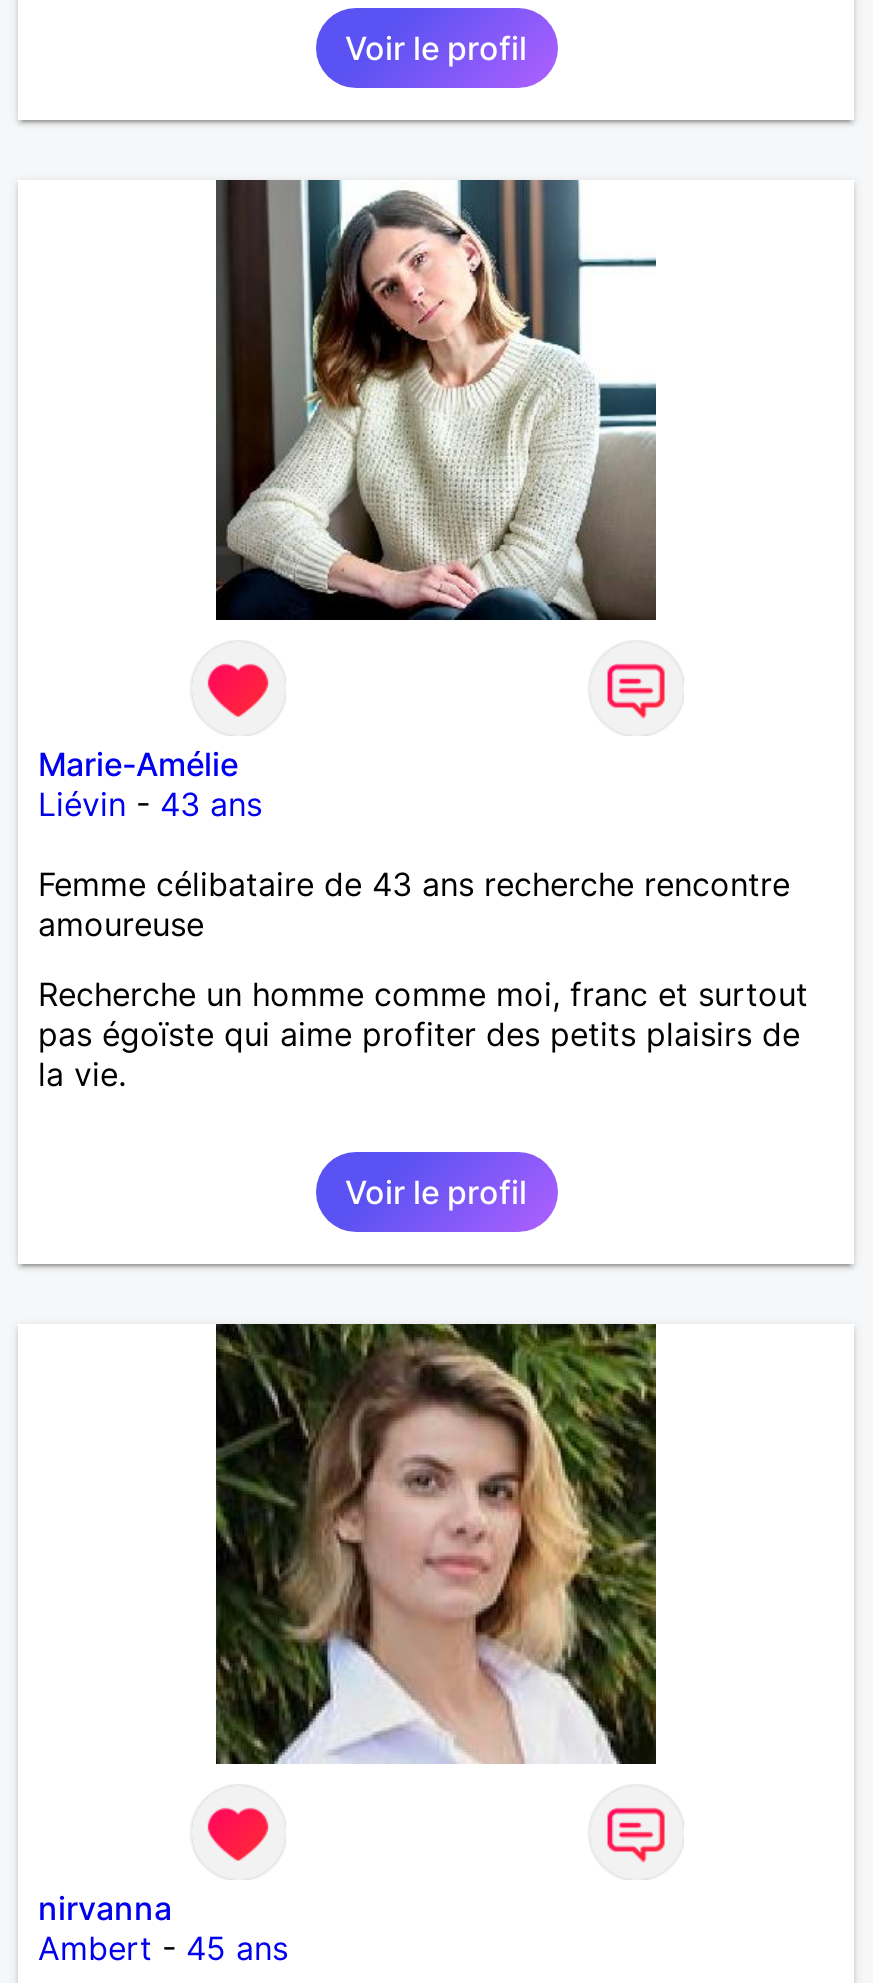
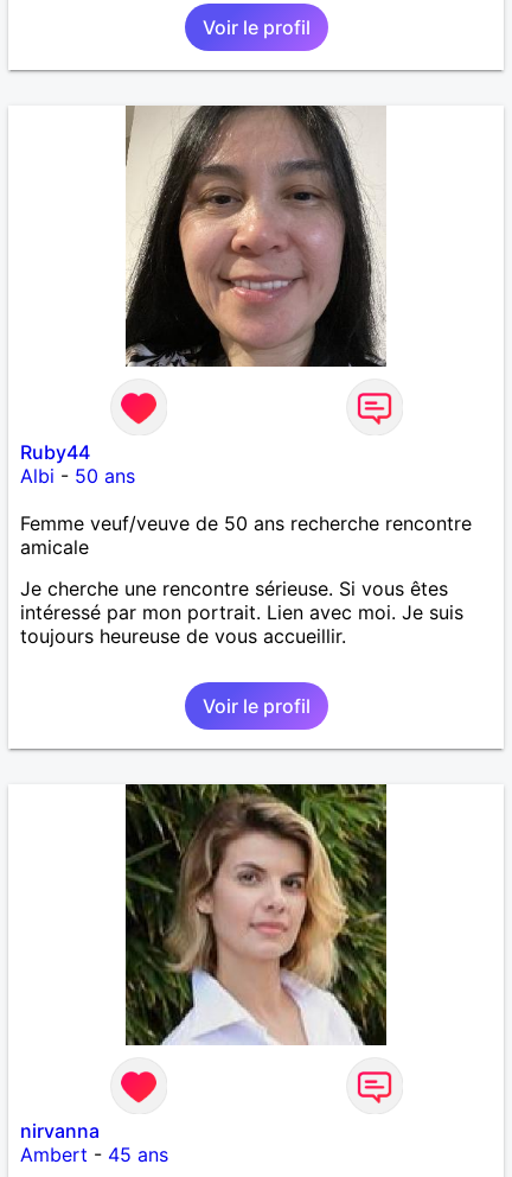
[214,178,658,622] [image] -> [124,104,386,368] [image]
[38,744,262,824] Marie-Amélie | Liévin - 43 ans -> [20,440,135,488] Ruby44 | Albi - 50 ans
[38,864,790,944] Femme célibataire de 43 ans recherche rencontre | amoureuse -> [20,511,472,559] Femme veuf/veuve de 50 ans recherche rencontre | amicale
[38,974,808,1094] Recherche un homme comme moi, franc et surtout | pas égoïste qui aime profiter des petits plaisirs de | la vie. -> [20,577,463,648] Je cherche une rencontre sérieuse. Si vous êtes | intéressé par mon portrait. Lien avec moi. Je suis | toujours heureuse de vous accueillir.

